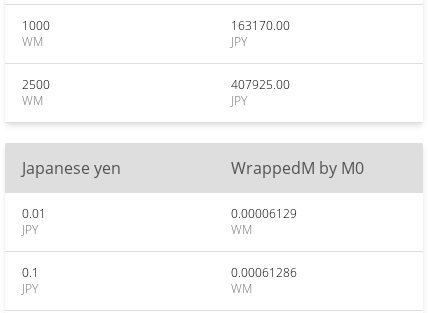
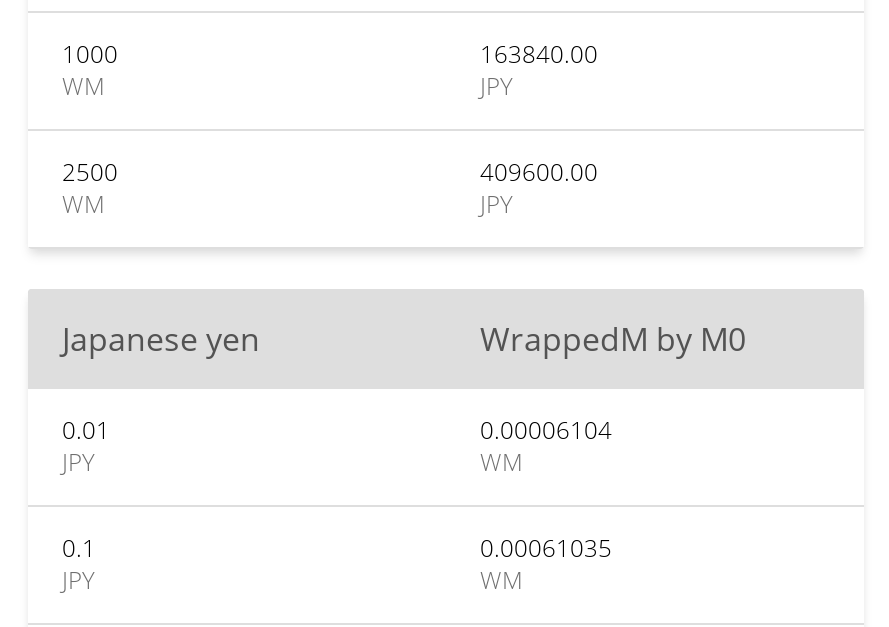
[231,17,290,34] 163170.00 -> [480,37,598,71] 163840.00
[231,76,290,93] 407925.00 -> [480,155,598,189] 409600.00
[231,205,297,222] 0.00006129 -> [480,413,612,447] 0.00006104
[231,264,297,281] 0.00061286 -> [480,531,612,565] 0.00061035

